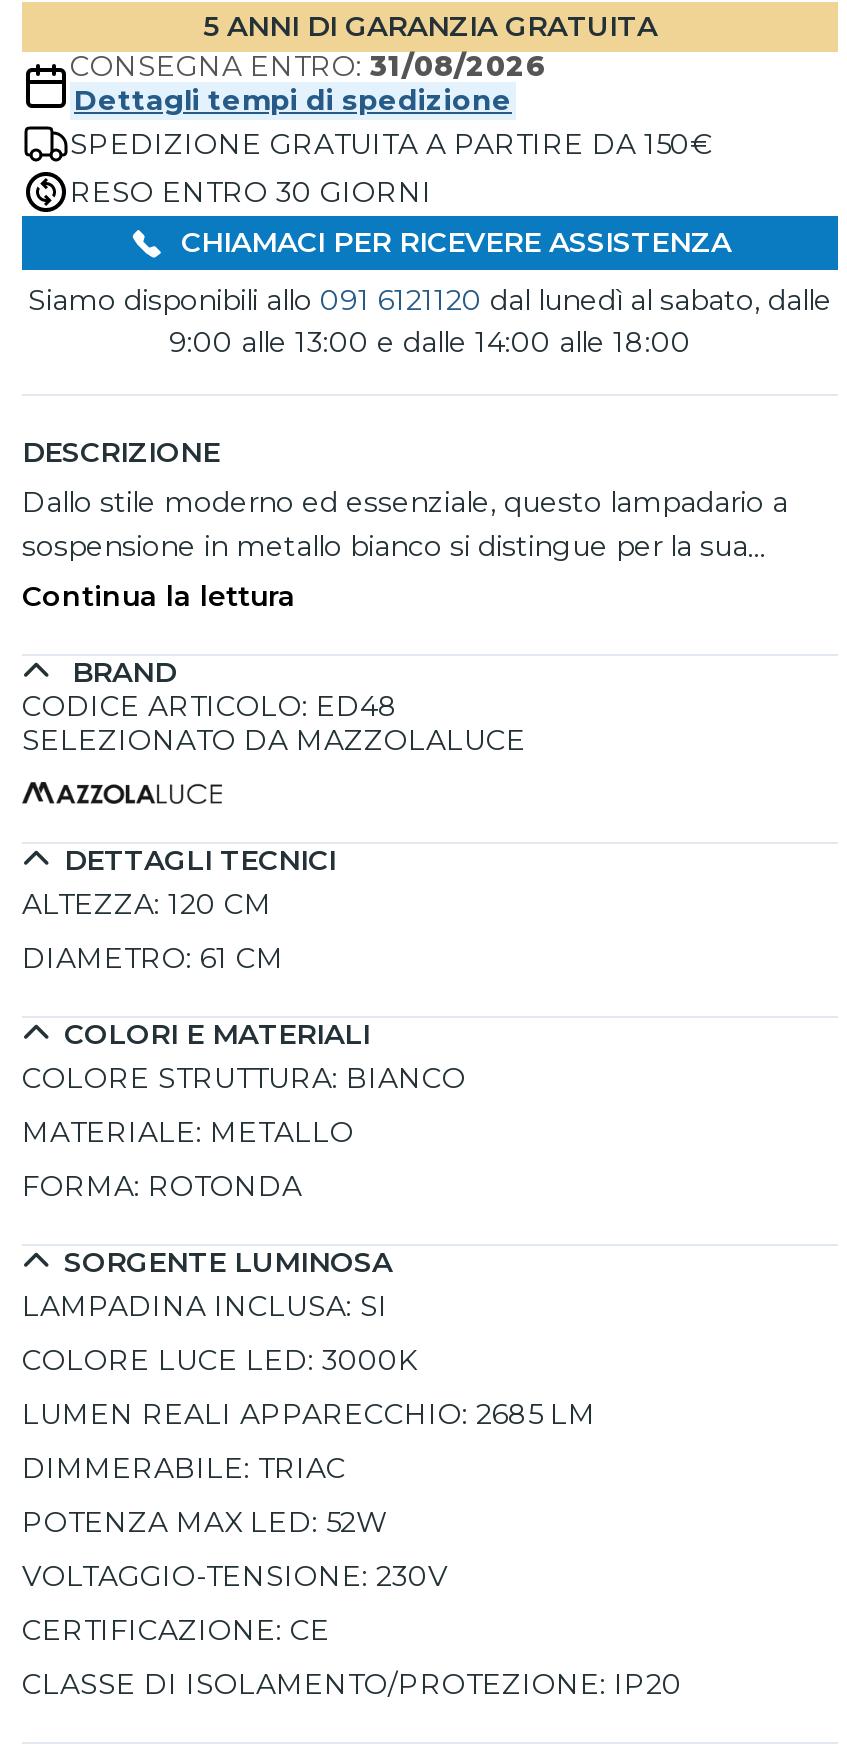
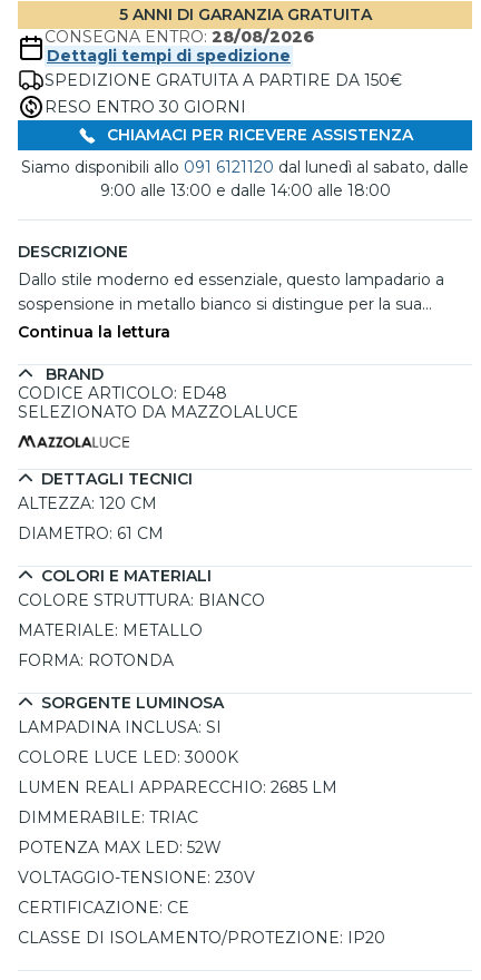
[70,48,546,84] CONSEGNA ENTRO: 31/08/2026 -> [45,27,314,47] CONSEGNA ENTRO: 28/08/2026

